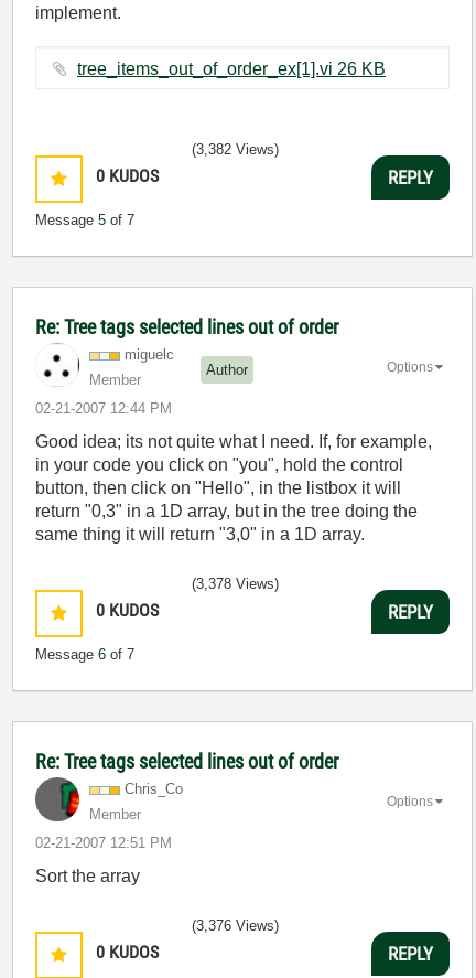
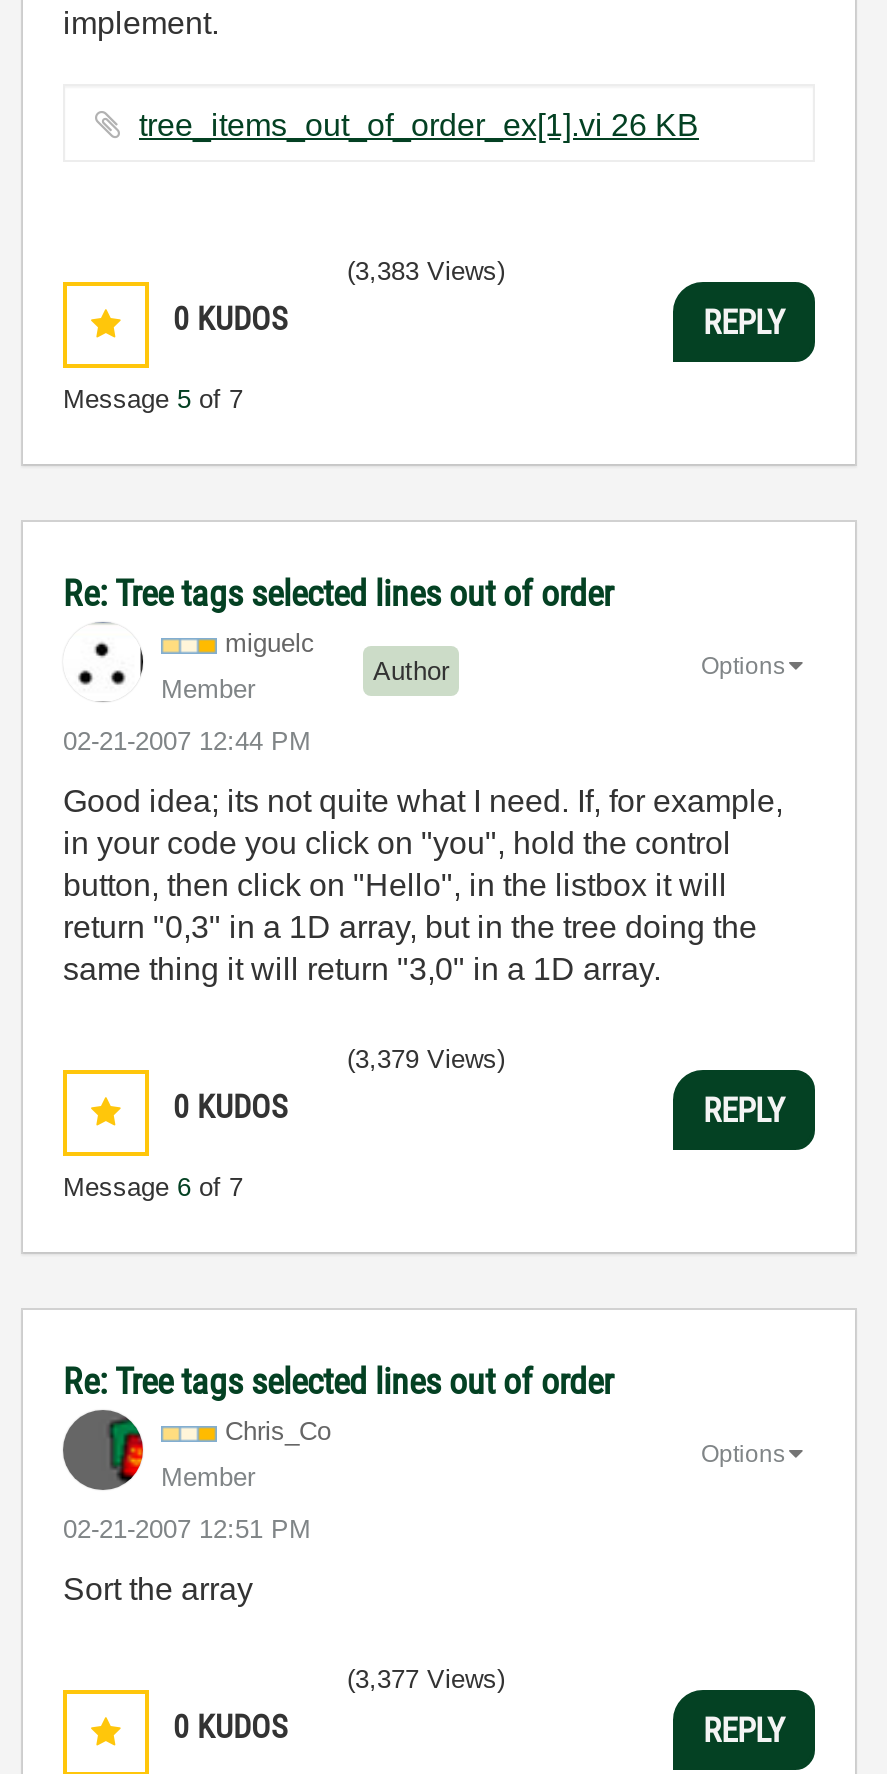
[192,141,279,158] (3,382 Views) -> [347,256,505,286] (3,383 Views)
[192,576,279,592] (3,378 Views) -> [347,1044,505,1074] (3,379 Views)
[192,917,279,934] (3,376 Views) -> [347,1664,505,1694] (3,377 Views)

